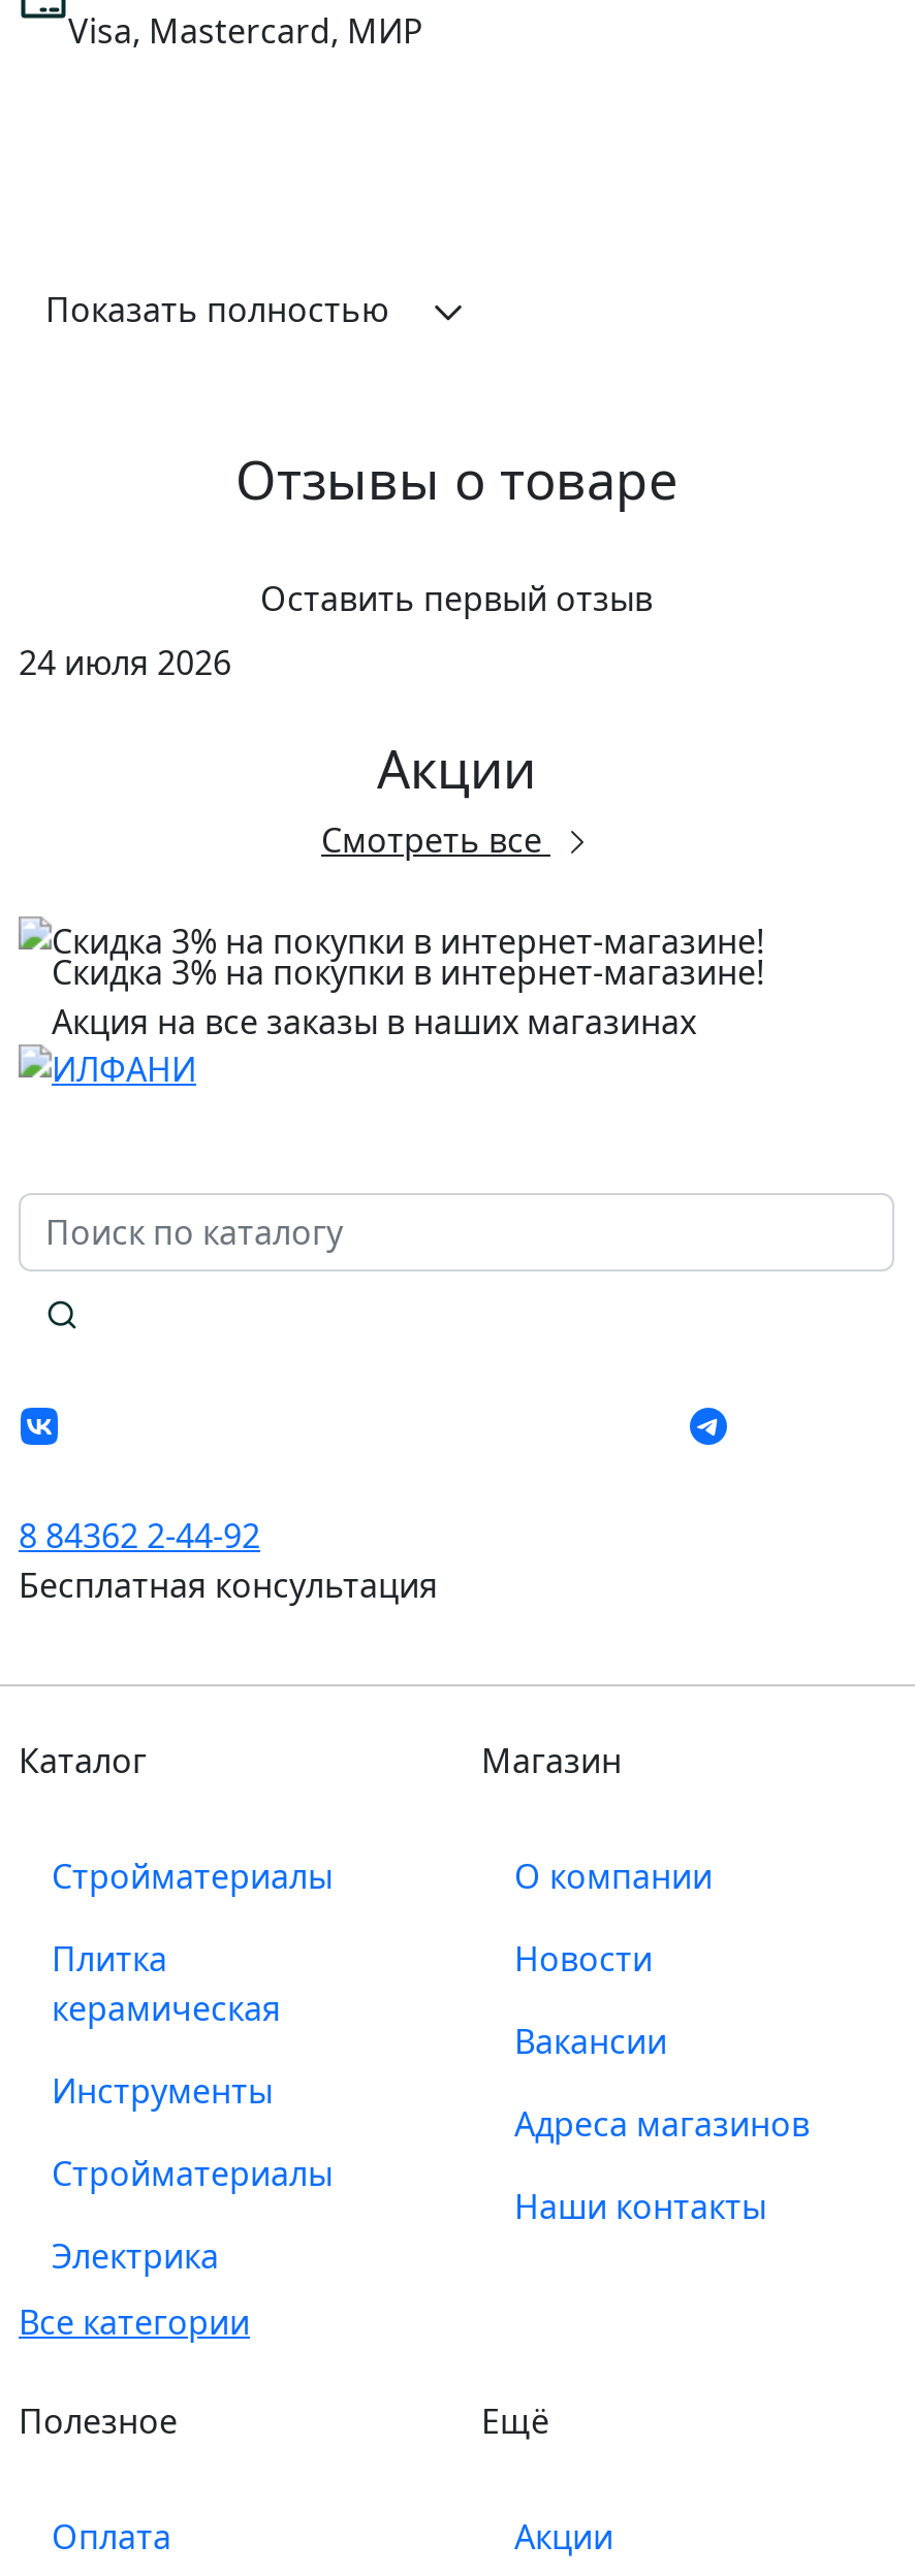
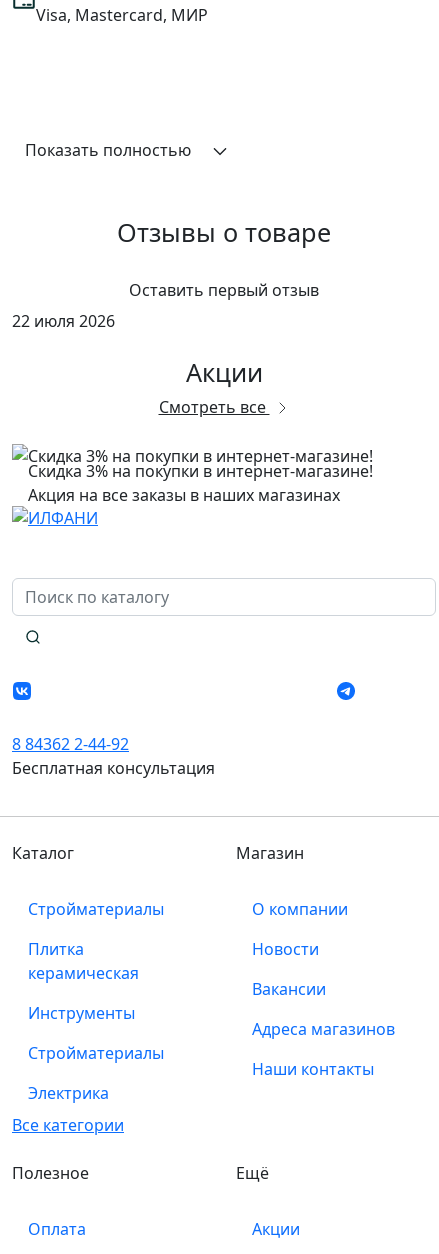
[19,639,231,685] 24 июля 2026 -> [12,310,115,332] 22 июля 2026

